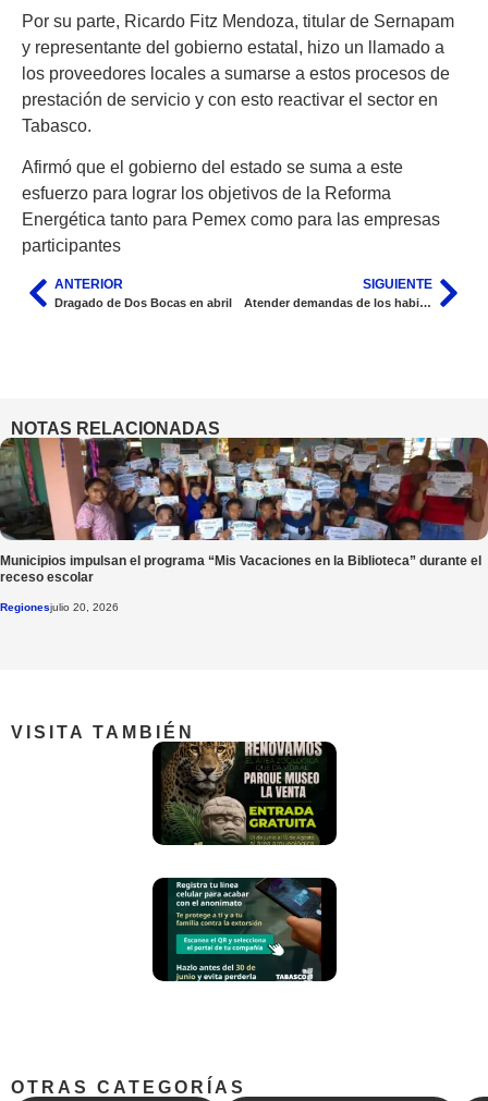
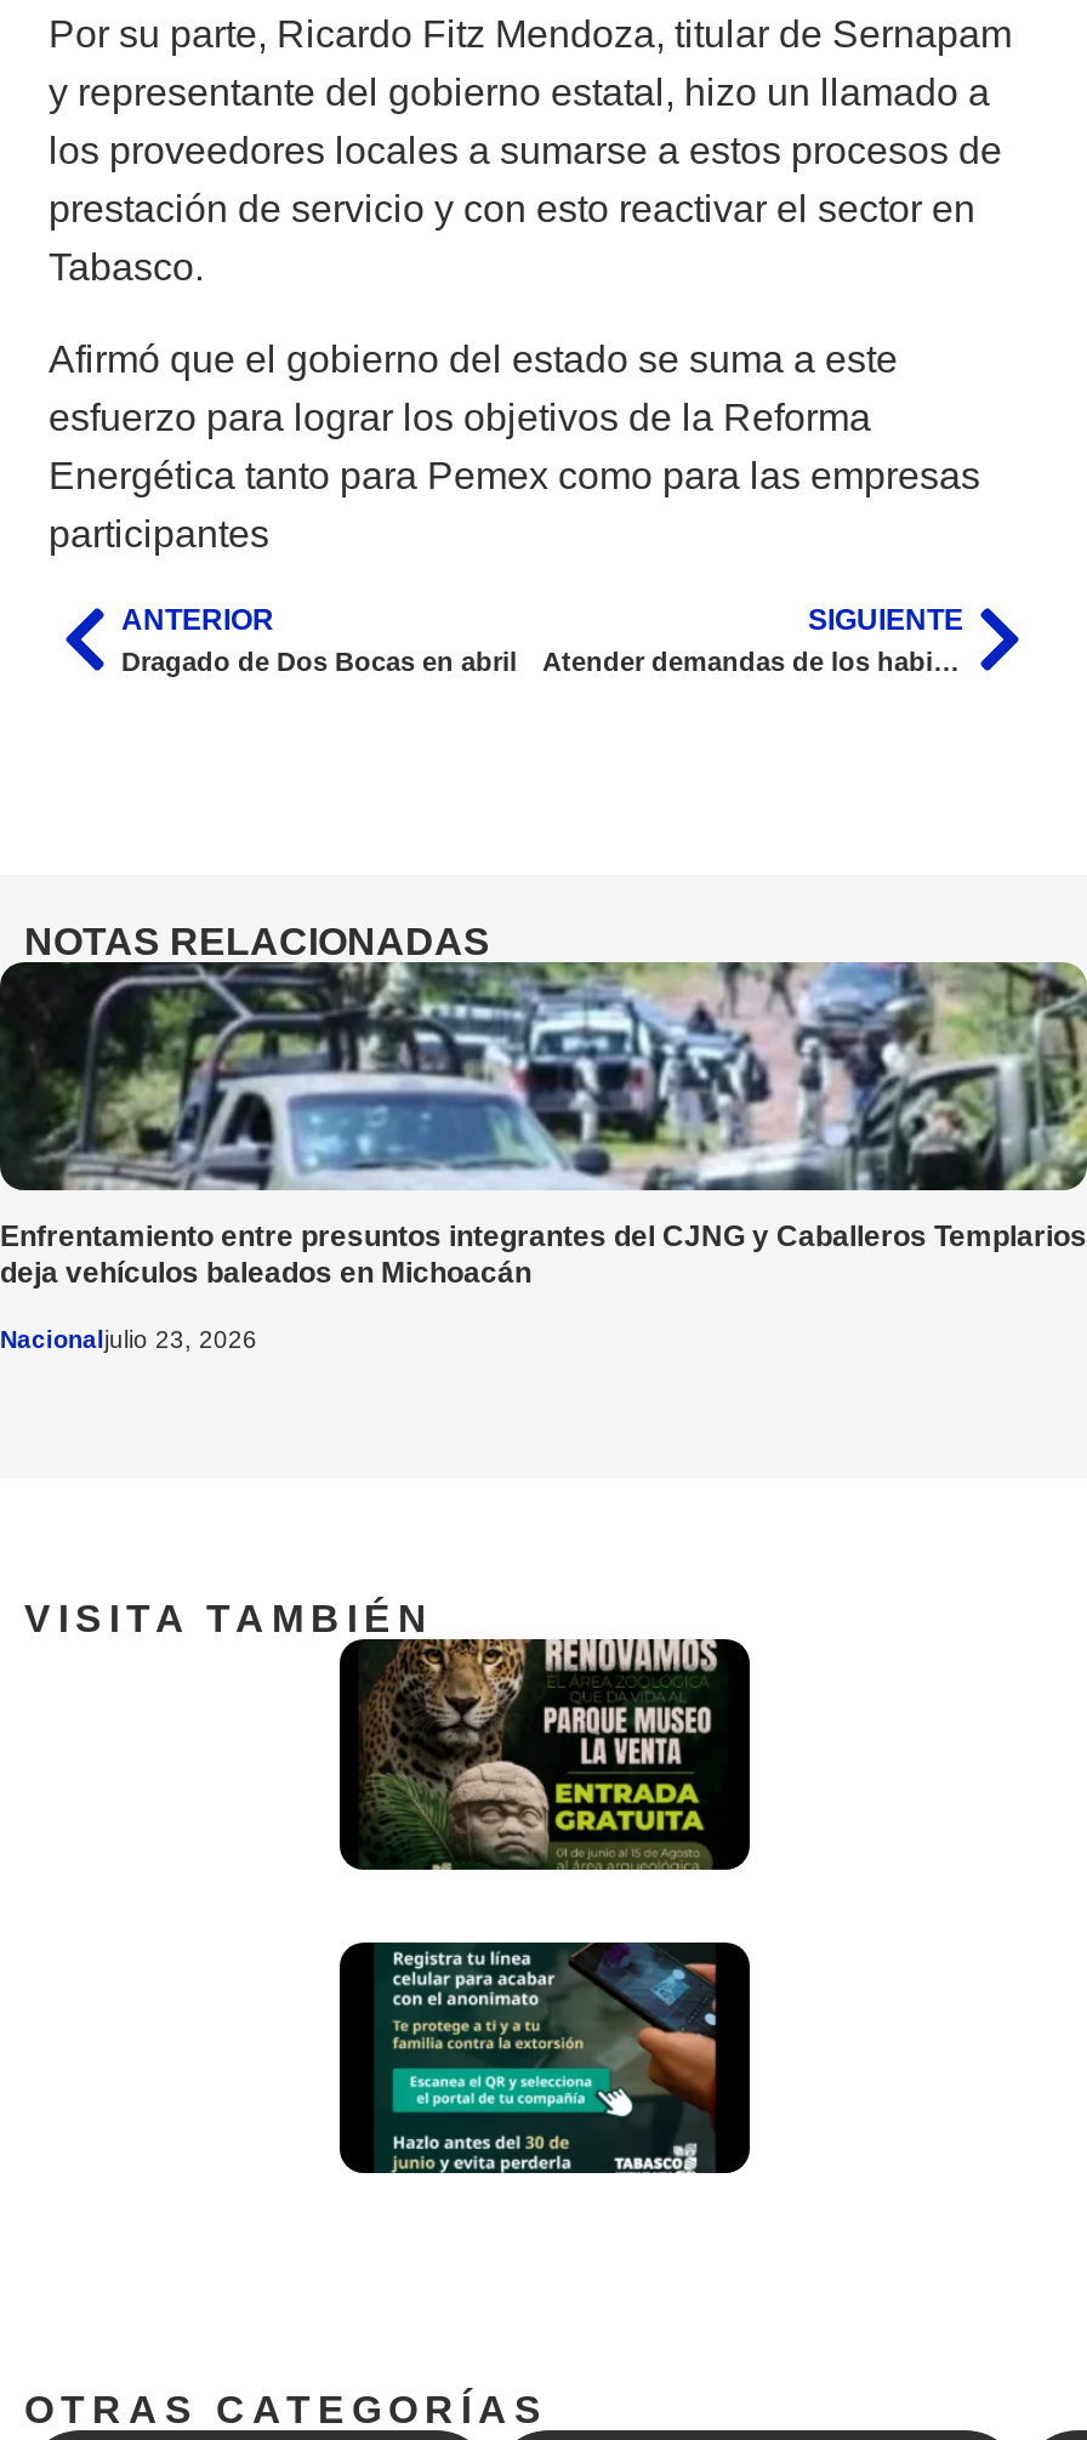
[0,437,485,585] [image] | Municipios impulsan el programa “Mis Vacaciones en la Biblioteca” durante el | receso escolar -> [0,960,1087,1291] [image] | Enfrentamiento entre presuntos integrantes del CJNG y Caballeros Templarios | deja vehículos baleados en Michoacán
[0,602,119,614] Regionesjulio 20, 2026 -> [0,1327,257,1354] Nacionaljulio 23, 2026

